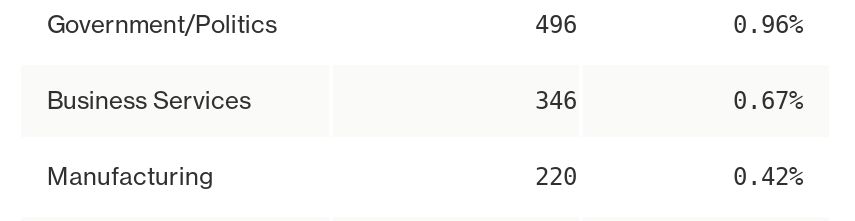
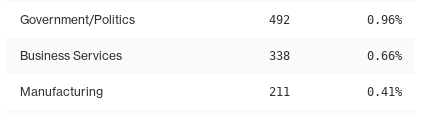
[535,12,577,40] 496 -> [269,13,290,27] 492
[535,88,577,116] 346 -> [269,49,290,63] 338
[733,88,803,116] 0.67% -> [367,49,402,63] 0.66%
[535,164,577,192] 220 -> [269,85,290,99] 211
[733,164,803,192] 0.42% -> [367,85,402,99] 0.41%

